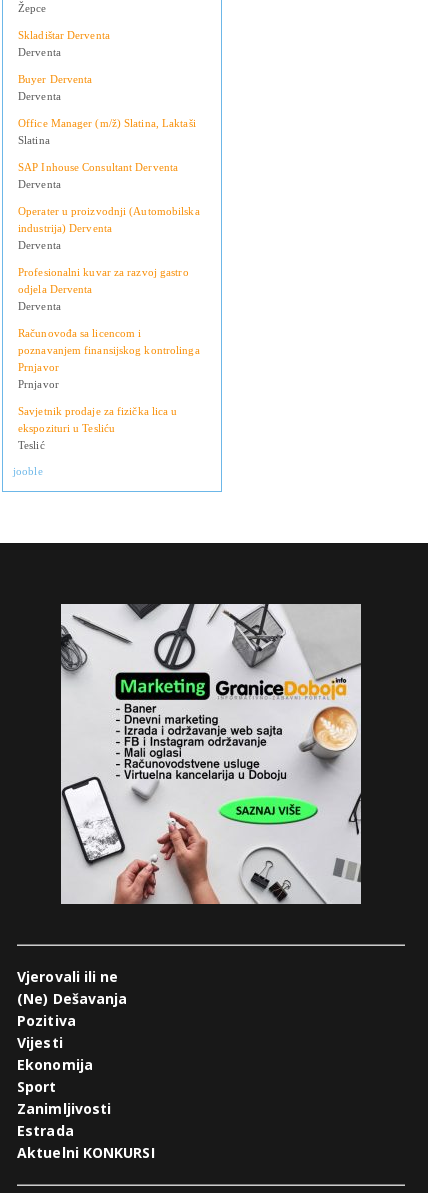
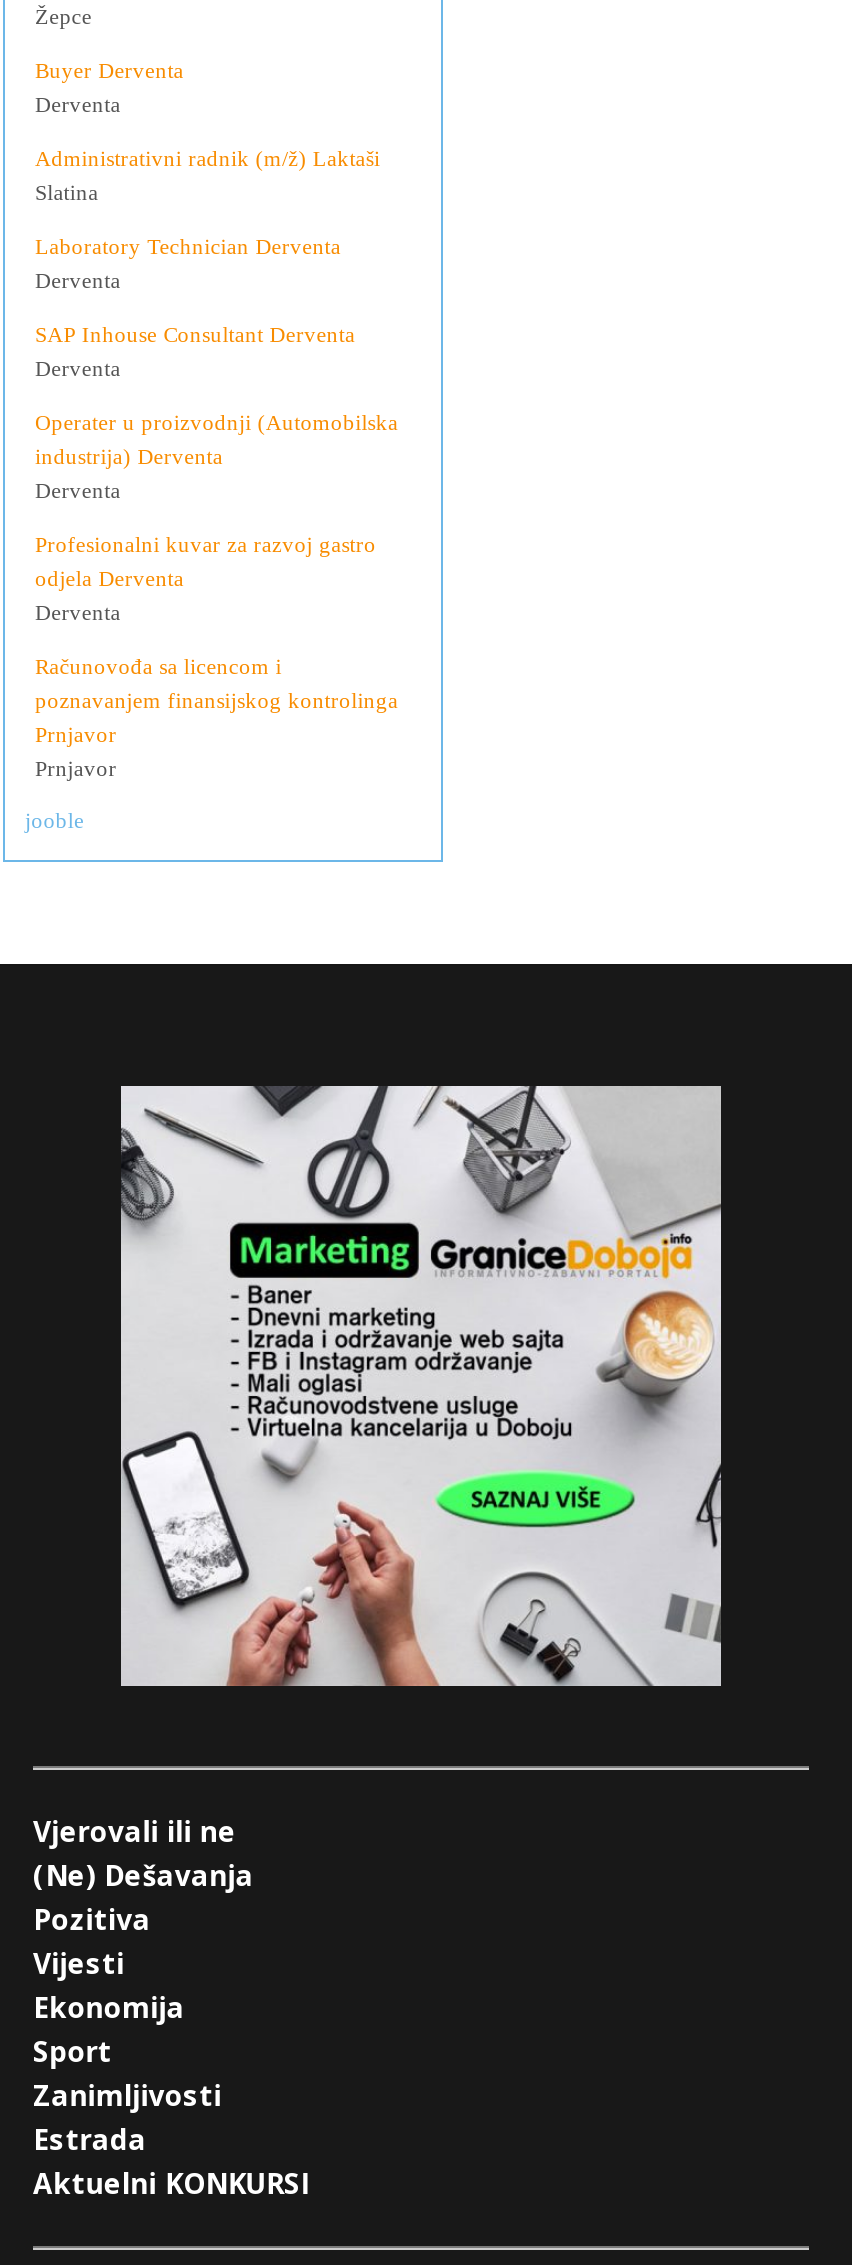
[18,29,110,58] Skladištar Derventa | Derventa -> none
[18,117,196,129] Office Manager (m/ž) Slatina, Laktaši -> [35,147,380,171] Administrativni radnik (m/ž) Laktaši
none -> [35,235,341,293] Laboratory Technician Derventa | Derventa
[18,405,177,451] Savjetnik prodaje za fizička lica u | ekspozituri u Tesliću | Teslić -> none

